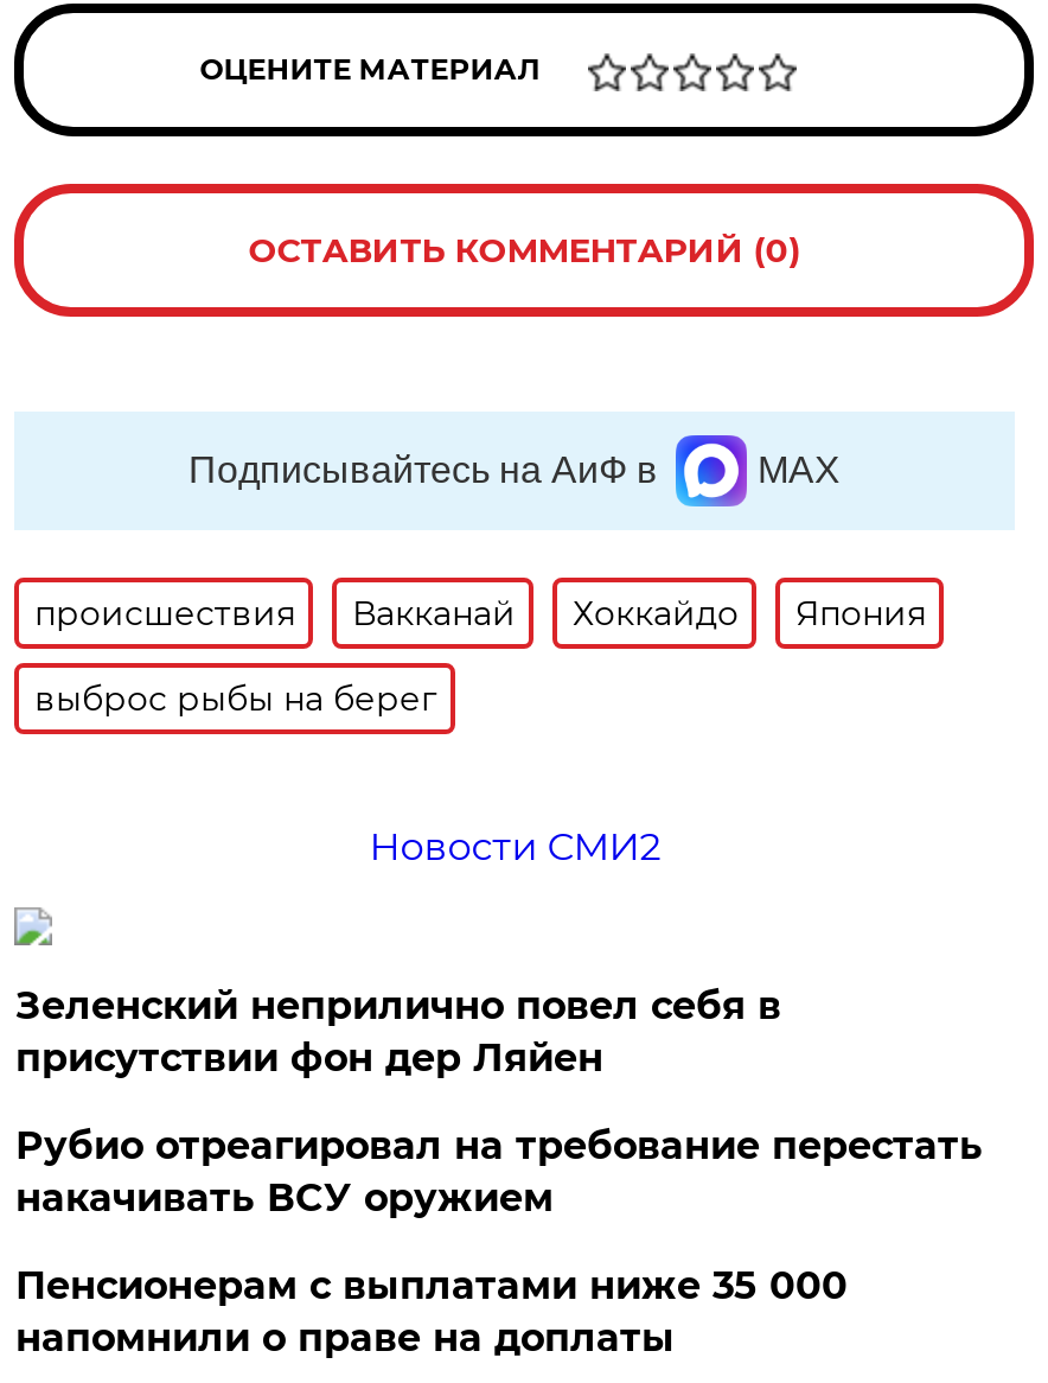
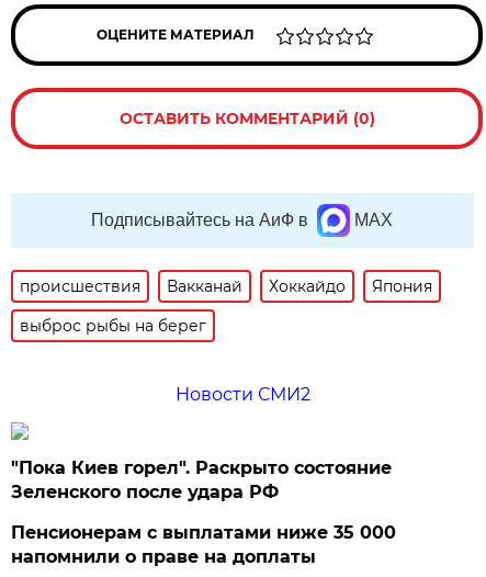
[15,983,983,1221] Зеленский неприлично повел cебя в | присутствии фон дер Ляйен | Рубио отреагировал на требование перестать | накачивать ВСУ оружием -> [11,457,392,502] "Пока Киев горел". Раскрыто состояние | Зеленского после удара РФ

